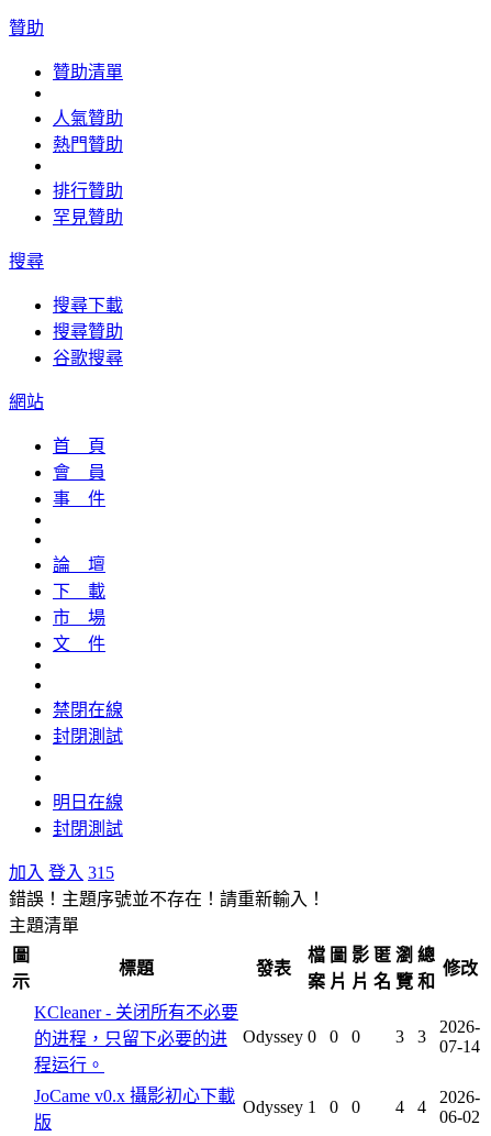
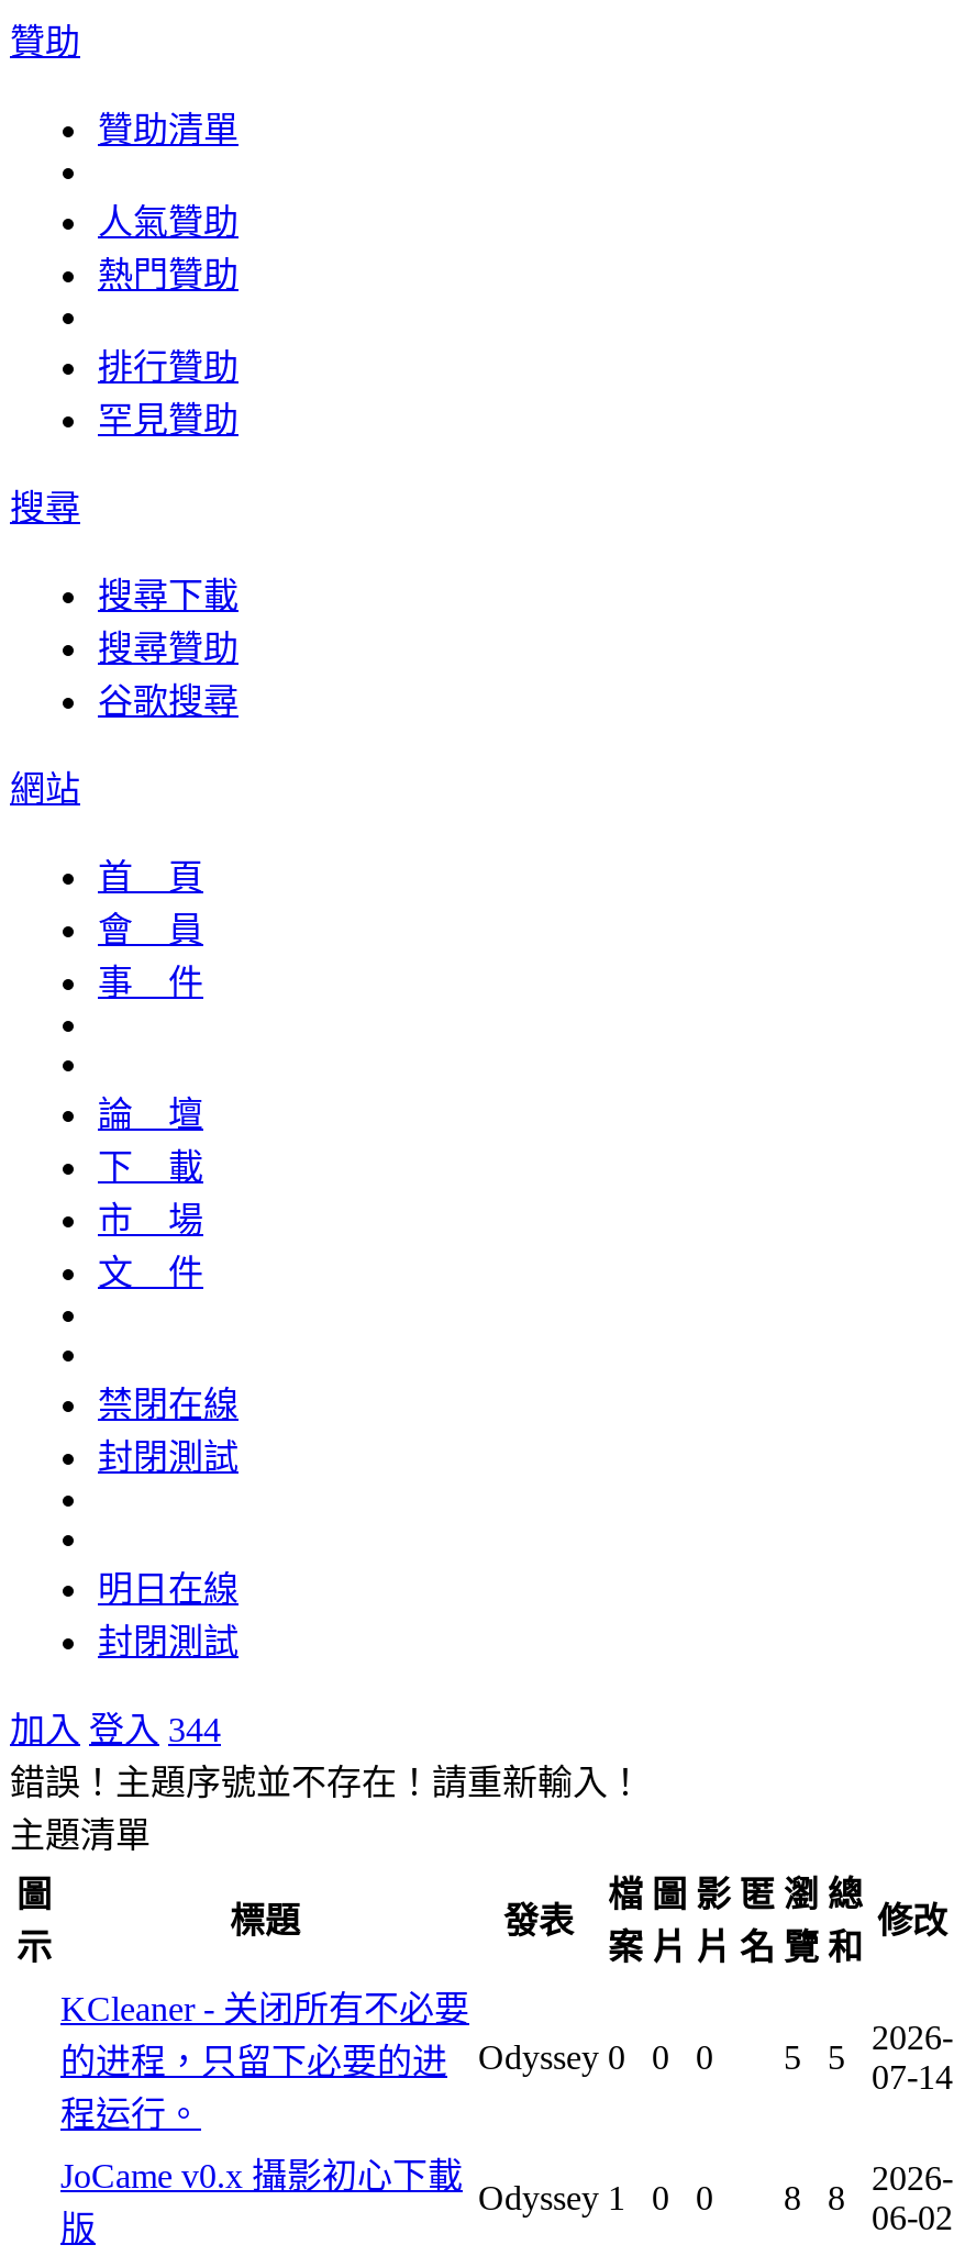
[9,863,114,882] 加入 登入 315 -> [10,1711,221,1748] 加入 登入 344
[395,1027,404,1046] 3 -> [784,2038,801,2076] 5
[417,1027,426,1046] 3 -> [828,2038,845,2076] 5
[395,1098,404,1116] 4 -> [784,2179,801,2216] 8
[417,1098,426,1116] 4 -> [828,2179,845,2216] 8

